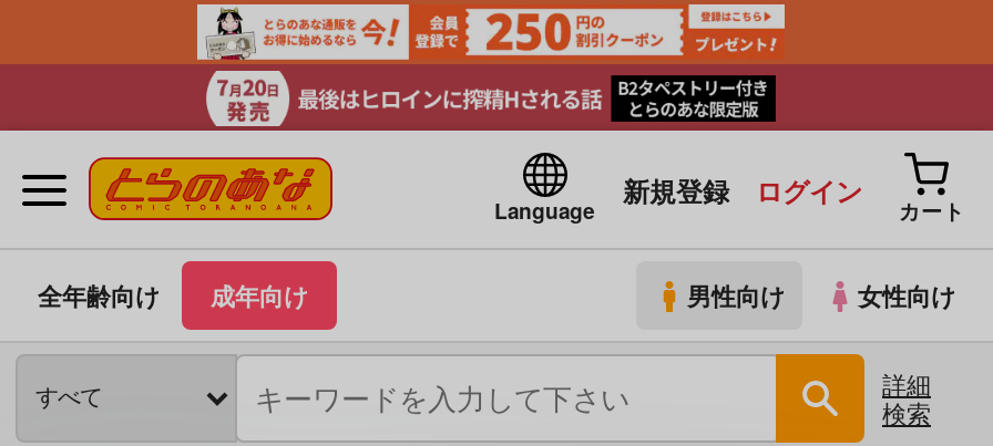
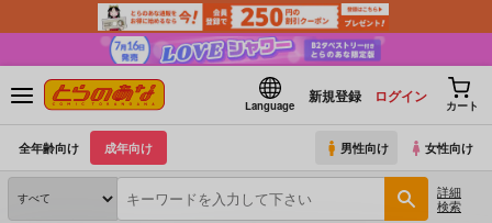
[7,62,986,133] [image] -> [3,32,489,67] [image]

